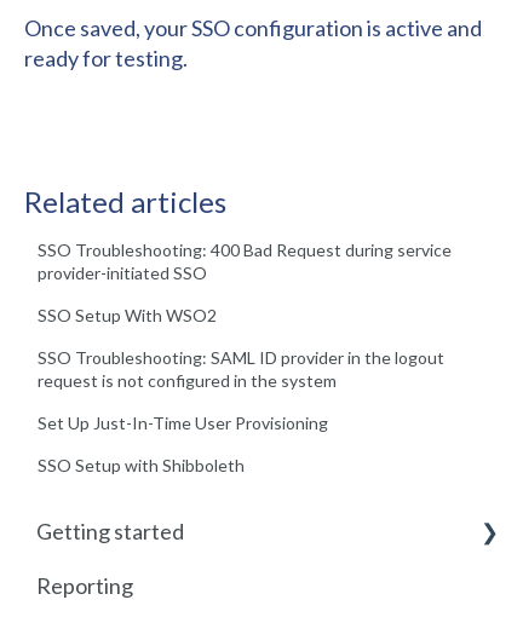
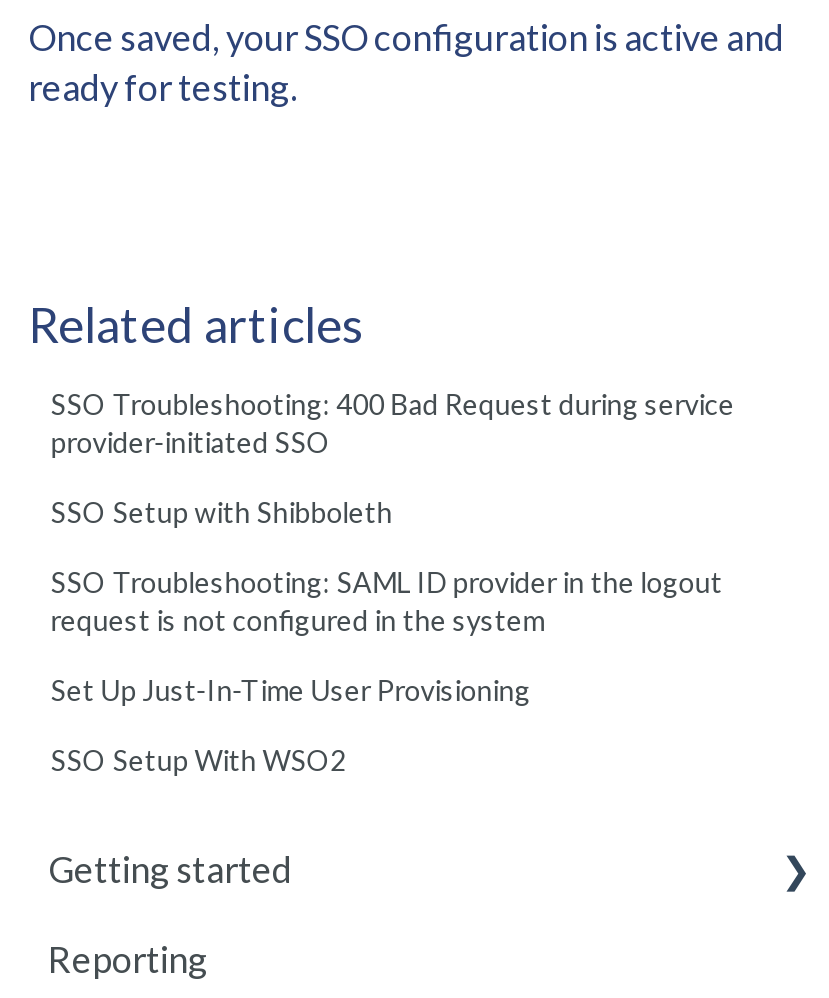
moved [38,305,217,326] -> [50,744,346,778]: SSO Setup With WSO2
moved [38,455,245,476] -> [50,496,392,530]: SSO Setup with Shibboleth

